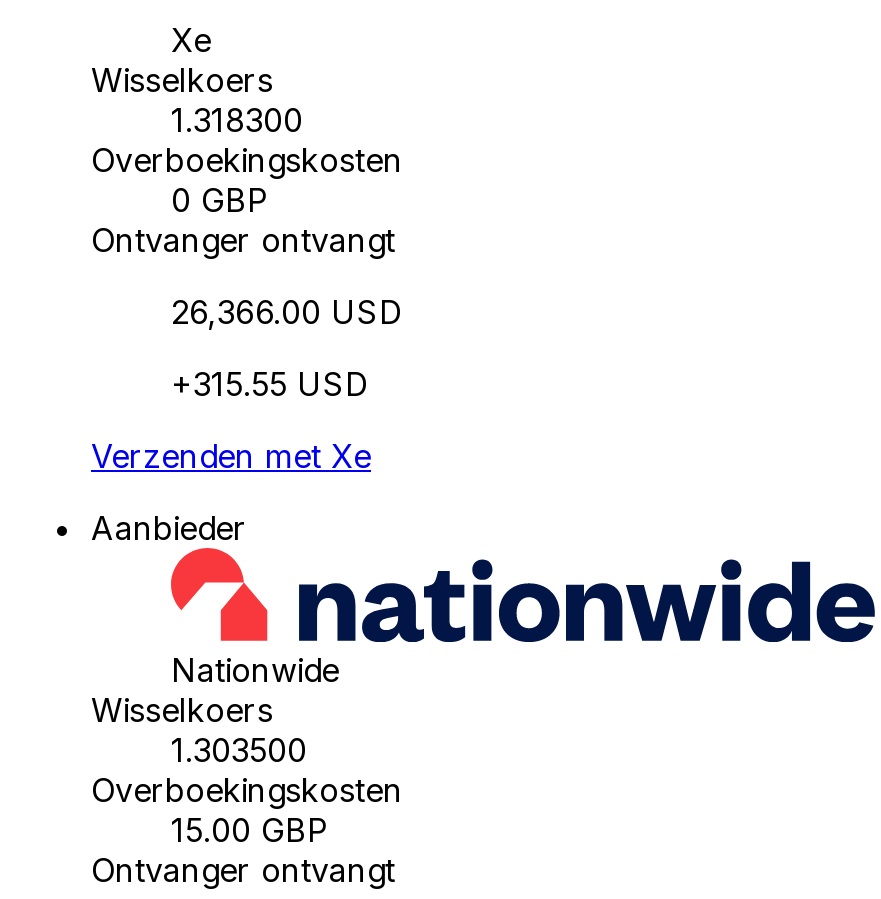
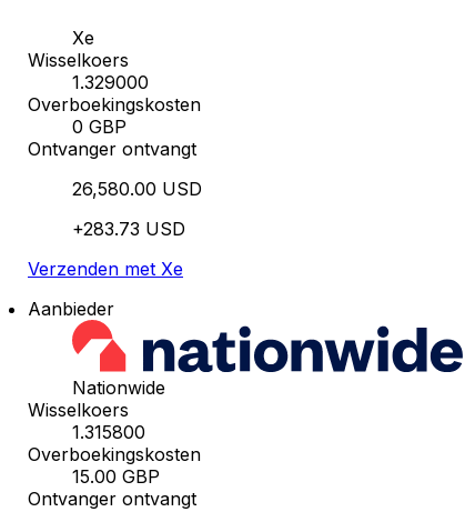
[171,100,303,140] 1.318300 -> [72,71,149,94] 1.329000
[171,292,403,332] 26,366.00 USD -> [72,178,202,200] 26,580.00 USD
[171,364,369,404] +315.55 USD -> [72,218,185,240] +283.73 USD
[171,730,307,770] 1.303500 -> [72,421,145,443] 1.315800

